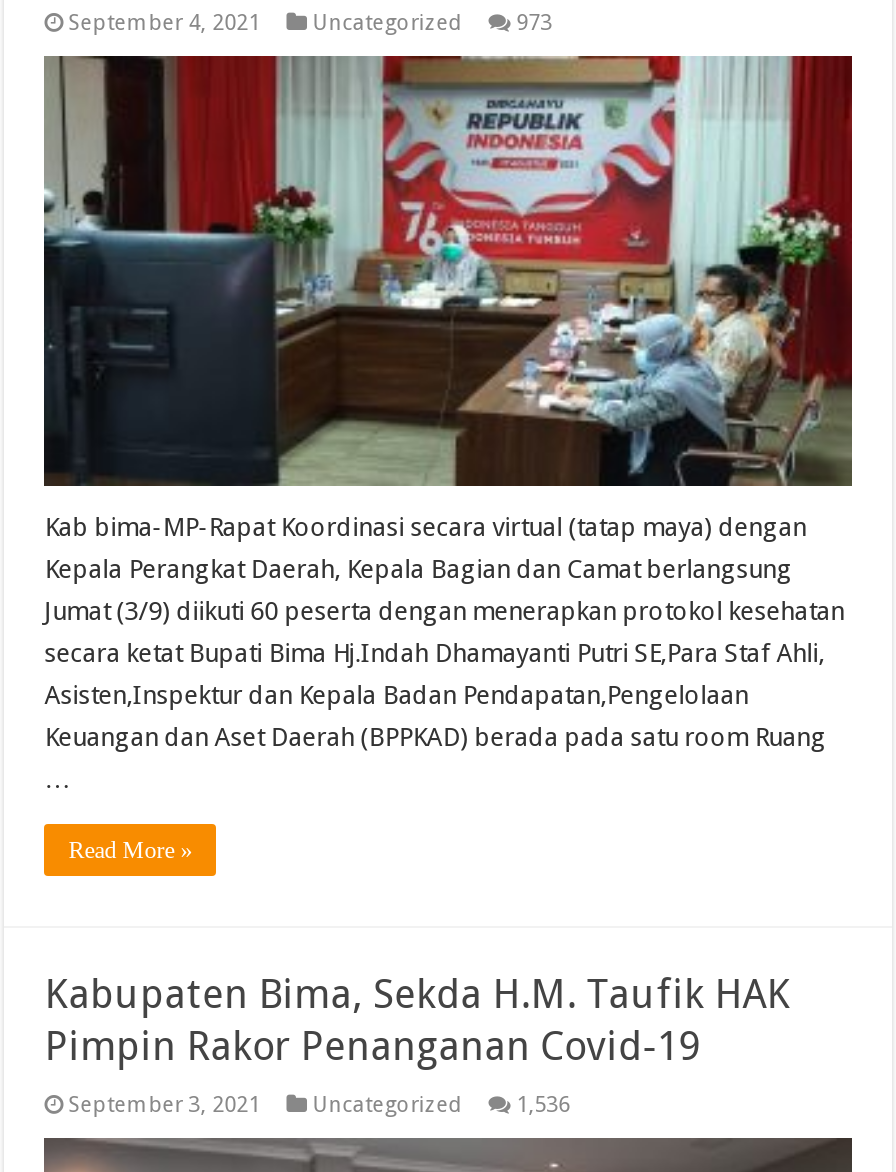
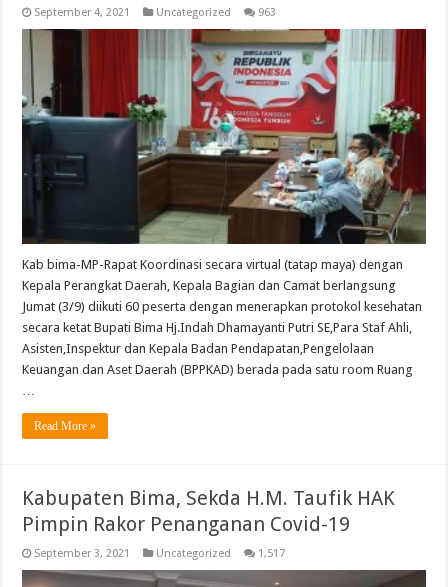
[516,10,552,36] 973 -> [258,6,276,19] 963
[516,1091,570,1117] 1,536 -> [258,547,285,560] 1,517

